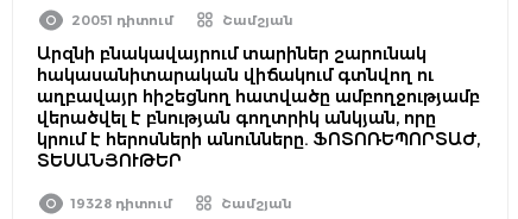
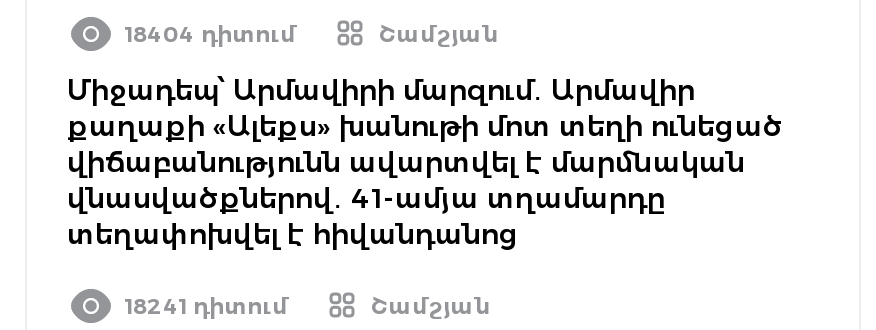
[71,12,173,28] 20051 դիտում -> [125,19,297,47] 18404 դիտում
[37,42,480,171] Արզնի բնակավայրում տարիներ շարունակ | հակասանիտարական վիճակում գտնվող ու | աղբավայր հիշեցնող հատվածը ամբողջությամբ | վերածվել է բնության գողտրիկ անկյան, որը | կրում է հերոսների անունները. ՖՈՏՈՌԵՊՈՐՏԱԺ, | ՏԵՍԱՆՅՈՒԹԵՐ -> [67,71,783,251] Միջադեպ՝ Արմավիրի մարզում․ Արմավիր | քաղաքի «Ալեքս» խանութի մոտ տեղի ունեցած | վիճաբանությունն ավարտվել է մարմնական | վնասվածքներով․ 41-ամյա տղամարդը | տեղափոխվել է հիվանդանոց
[71,195,172,212] 19328 դիտում -> [125,291,289,319] 18241 դիտում

